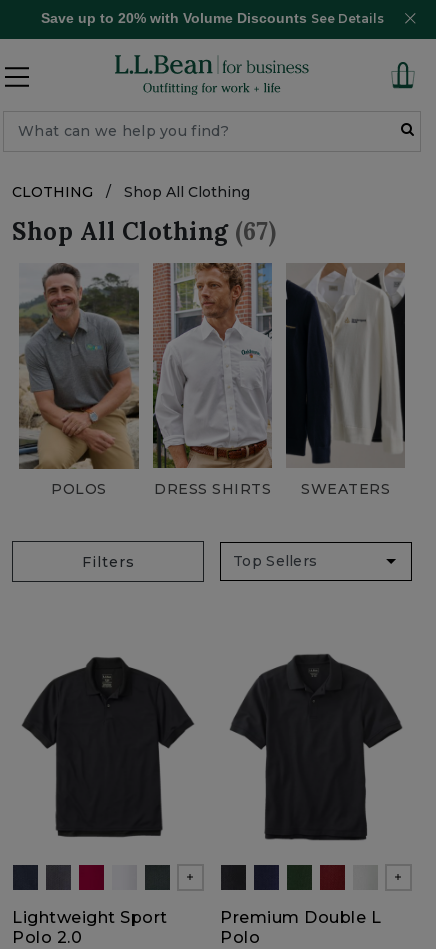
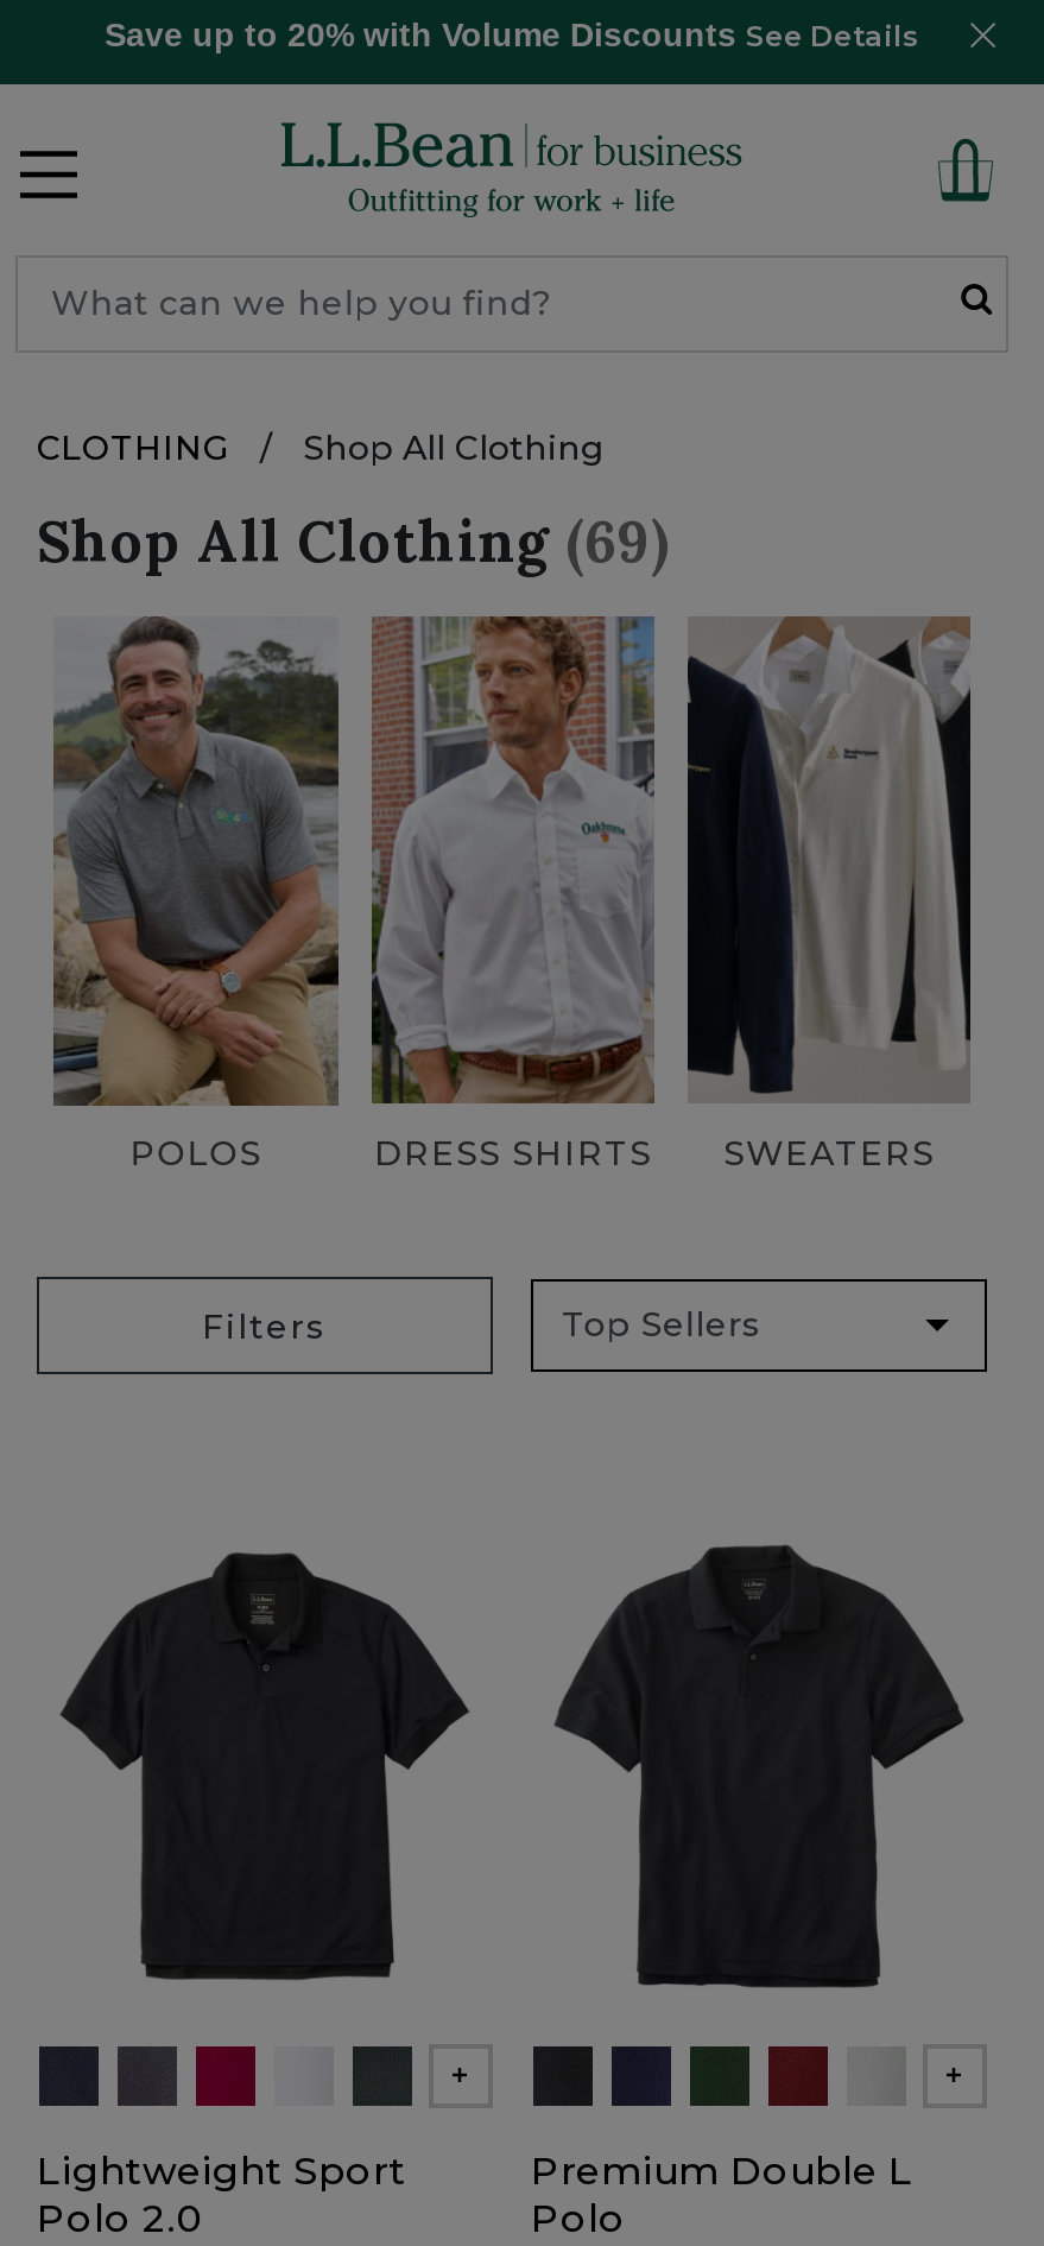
[12,216,276,247] Shop All Clothing (67) -> [37,505,669,578] Shop All Clothing (69)

